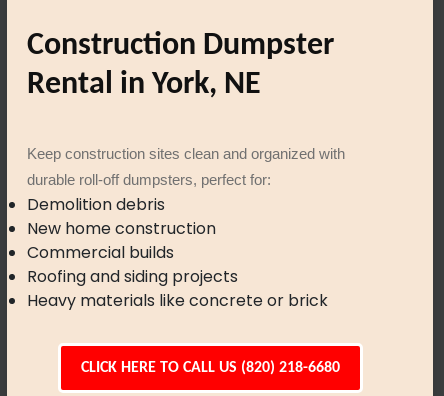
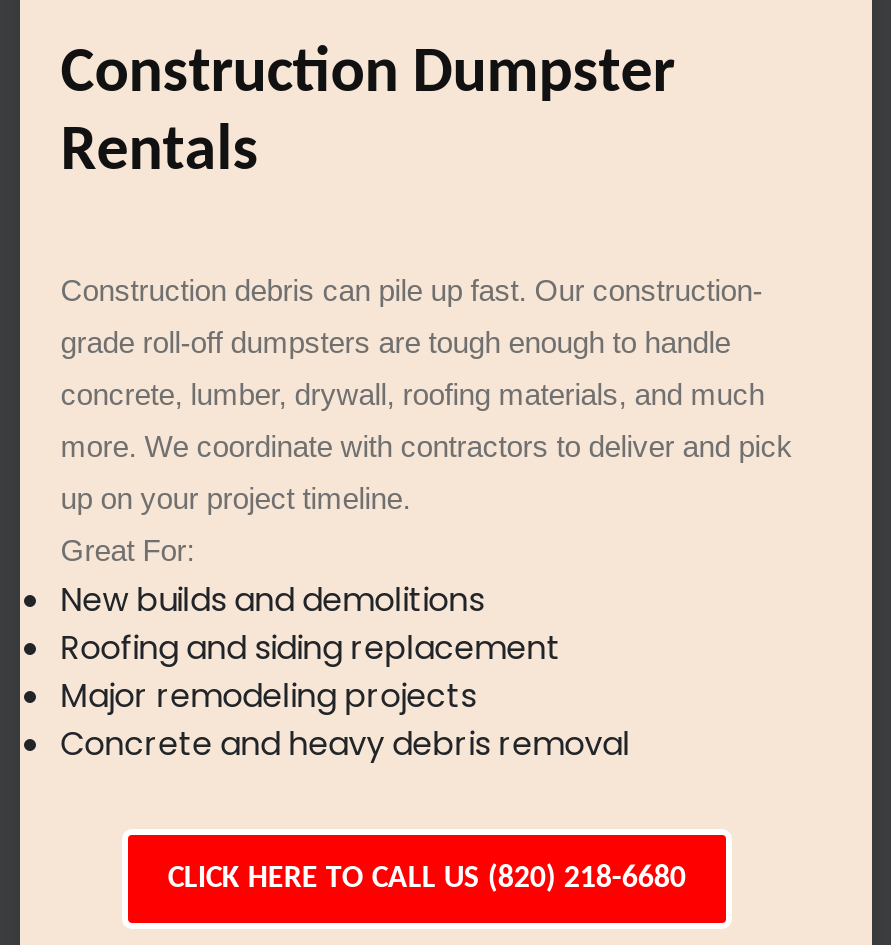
[27,69,345,312] Rental in York, NE | Keep construction sites clean and organized with | durable roll-off dumpsters, perfect for: | Demolition debris | New home construction | Commercial builds | Roofing and siding projects | Heavy materials like concrete or brick -> [60,121,792,767] Rentals | Construction debris can pile up fast. Our construction- | grade roll-off dumpsters are tough enough to handle | concrete, lumber, drywall, roofing materials, and much | more. We coordinate with contractors to deliver and pick | up on your project timeline. | Great For: | New builds and demolitions | Roofing and siding replacement | Major remodeling projects | Concrete and heavy debris removal

